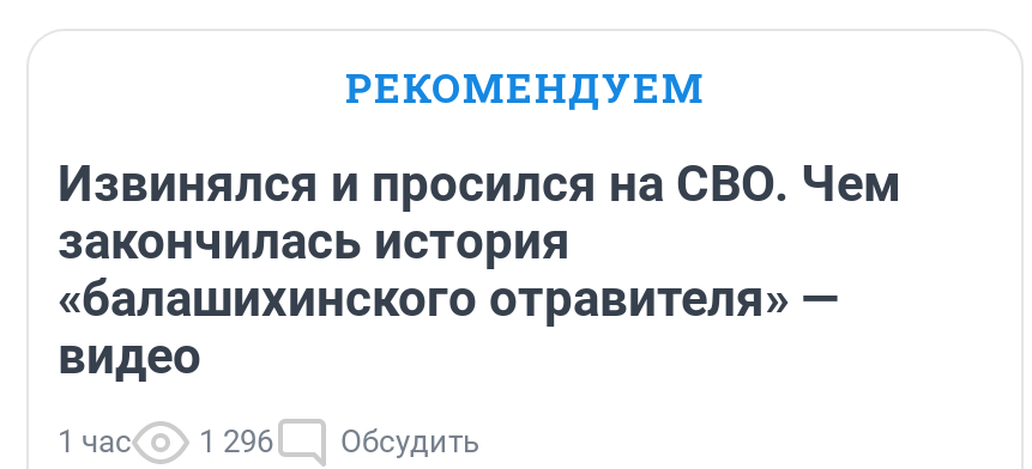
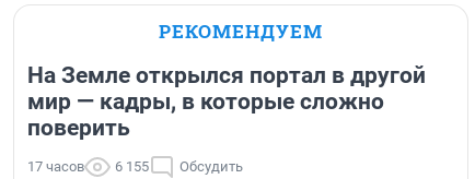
[58,156,901,386] Извинялся и просился на СВО. Чем | закончилась история | «балашихинского отравителя» — | видео -> [27,62,426,141] На Земле открылся портал в другой | мир — кадры, в которые сложно | поверить
[58,424,273,460] 1 час | 1 296 -> [27,158,149,175] 17 часов | 6 155

